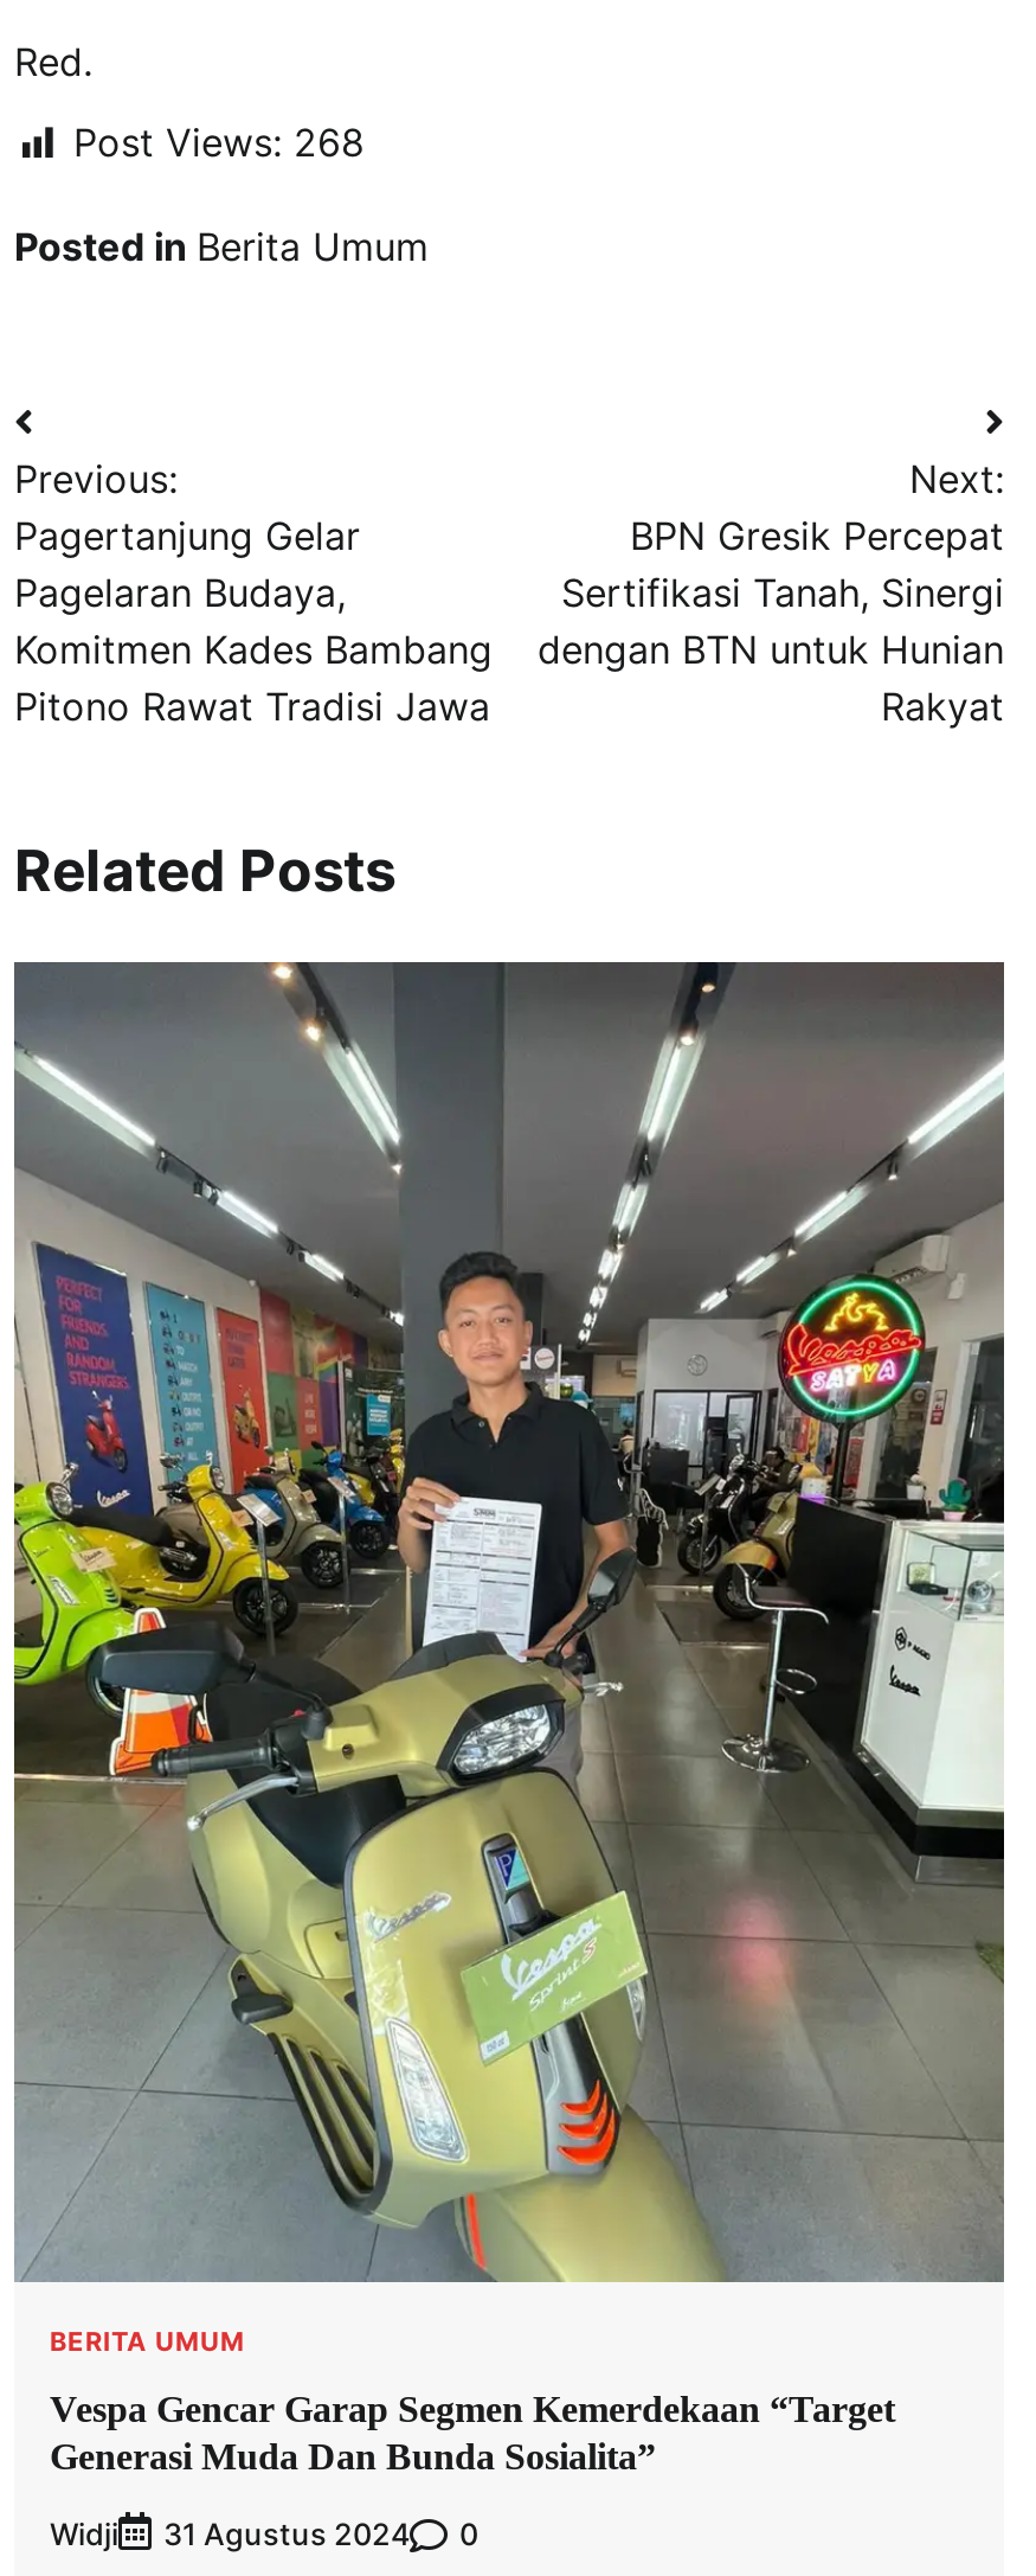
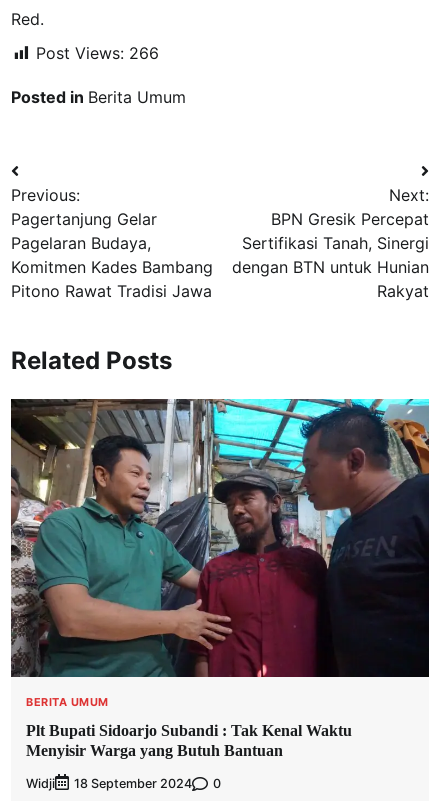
[73,118,365,166] Post Views: 268 -> [36,43,159,63] Post Views: 266
[12,960,1006,2285] [image] -> [11,398,430,678] [image]
[50,2388,895,2476] Vespa Gencar Garap Segmen Kemerdekaan “Target | Generasi Muda Dan Bunda Sosialita” -> [26,722,352,759] Plt Bupati Sidoarjo Subandi : Tak Kenal Waktu | Menyisir Warga yang Butuh Bantuan
[50,2516,478,2552] Widji 31 Agustus 2024 0 -> [26,776,221,791] Widji 18 September 2024 0

